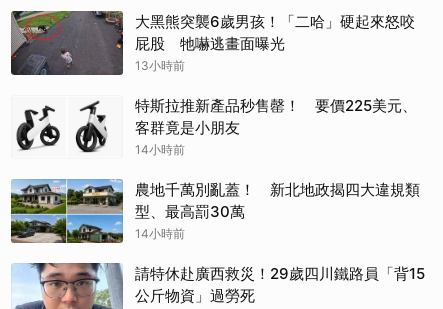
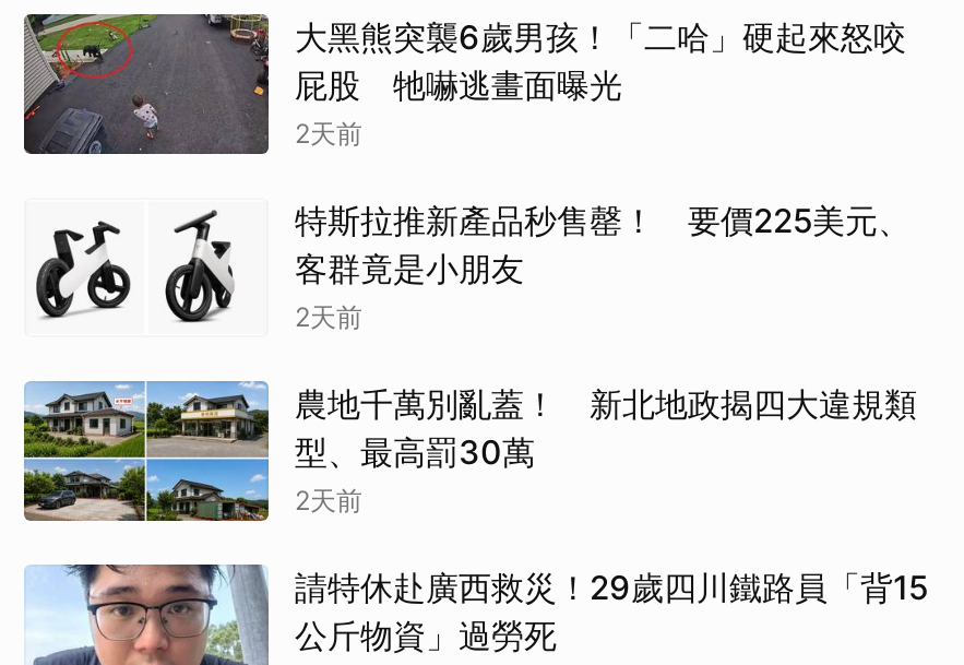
[135,58,185,73] 13小時前 -> [295,117,362,150] 2天前
[135,142,185,157] 14小時前 -> [295,301,362,334] 2天前
[135,226,185,241] 14小時前 -> [295,484,362,517] 2天前

